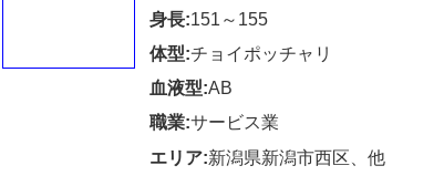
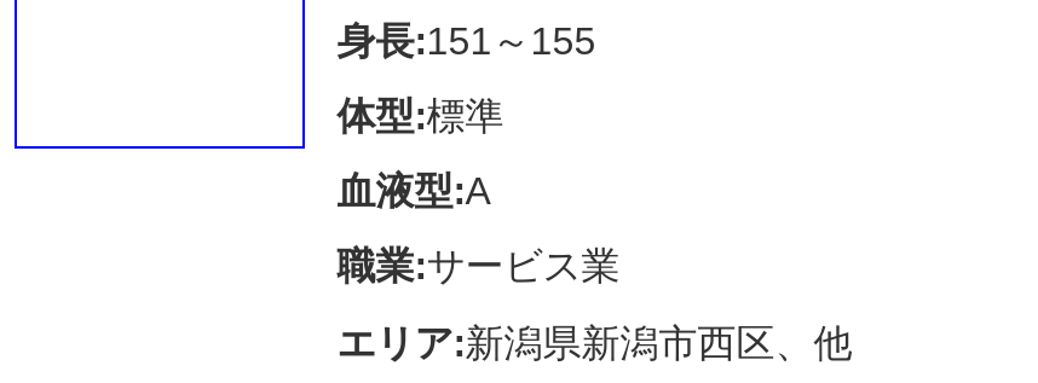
[150,44,332,63] 体型:チョイポッチャリ -> [337,96,504,137] 体型:標準
[150,79,233,98] 血液型:AB -> [337,171,492,212] 血液型:A

